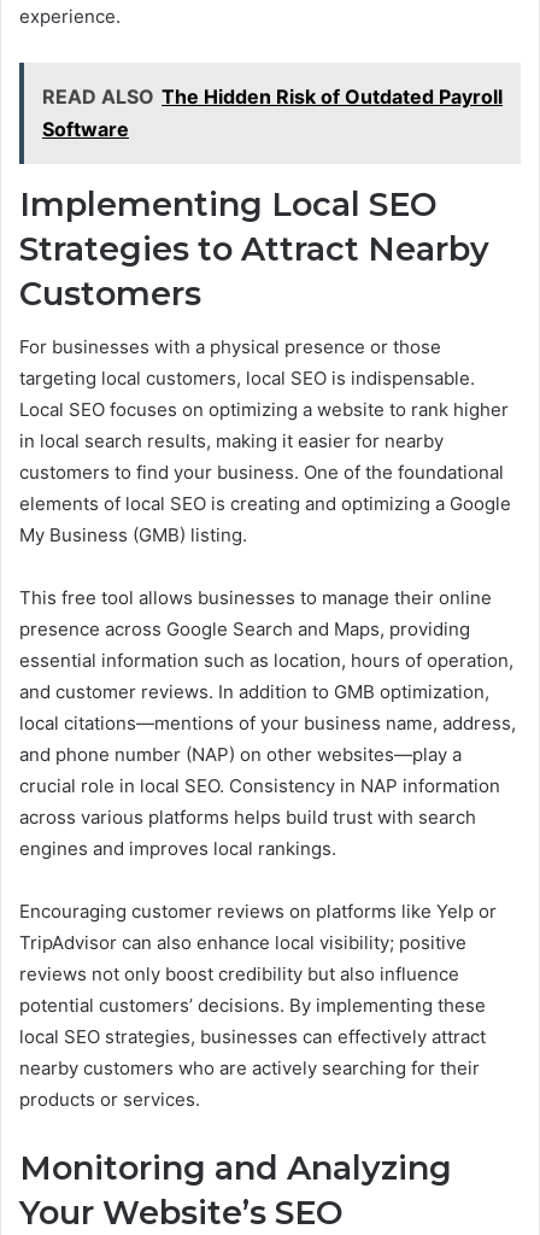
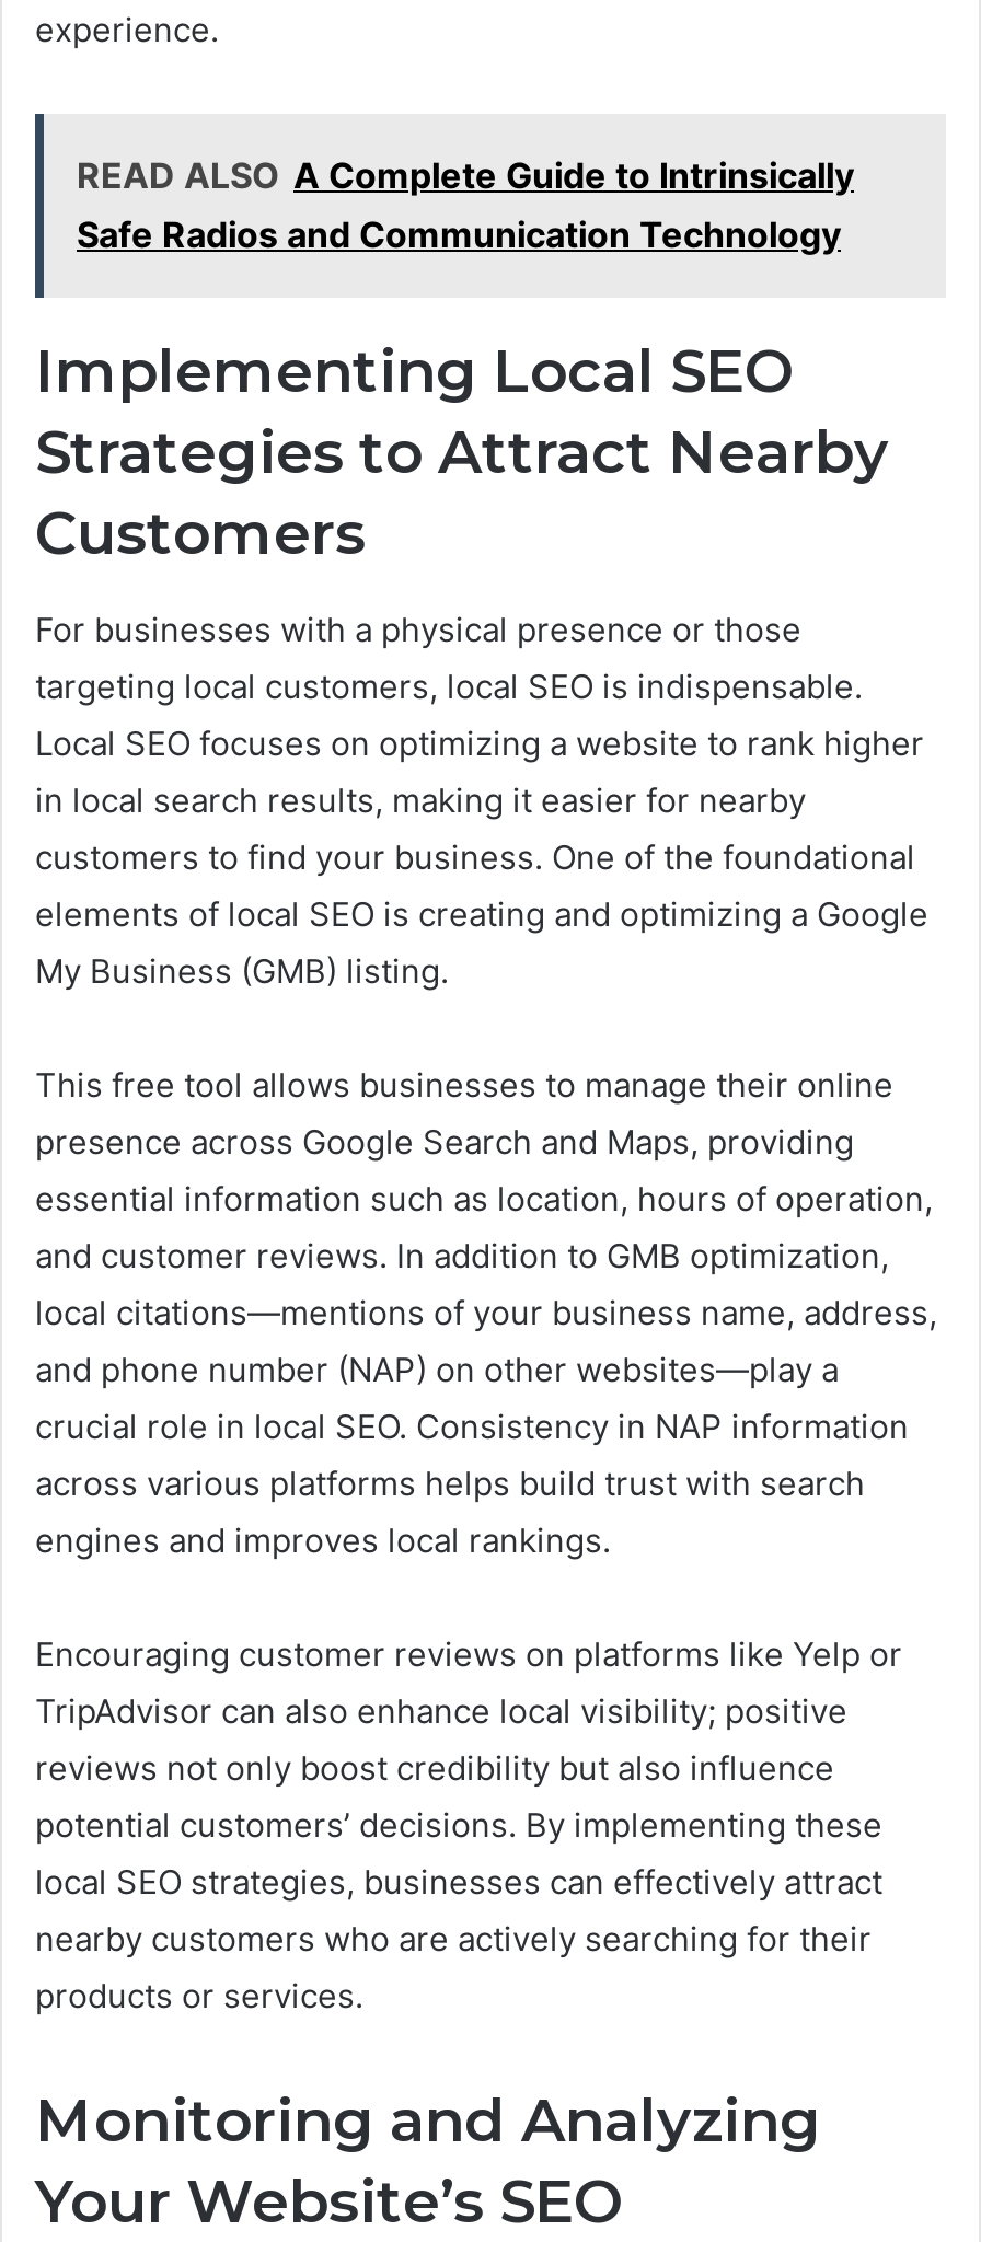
[42,84,503,141] READ ALSO The Hidden Risk of Outdated Payroll | Software -> [77,153,854,256] READ ALSO A Complete Guide to Intrinsically | Safe Radios and Communication Technology

